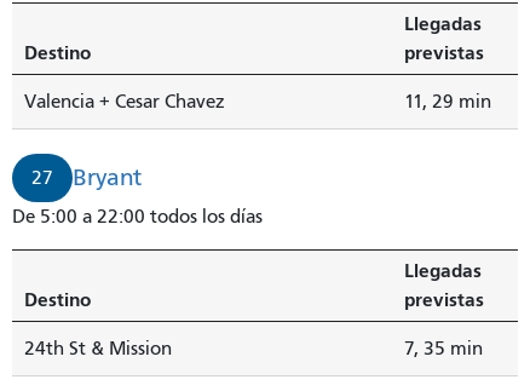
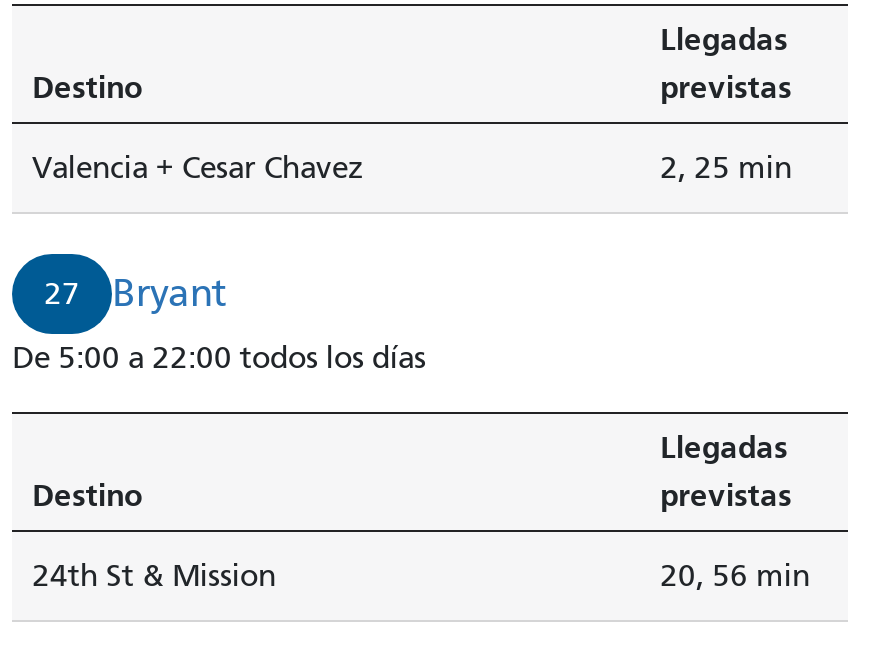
[404,90,491,112] 11, 29 min -> [660,149,792,185] 2, 25 min
[404,337,483,359] 7, 35 min -> [660,557,810,593] 20, 56 min

